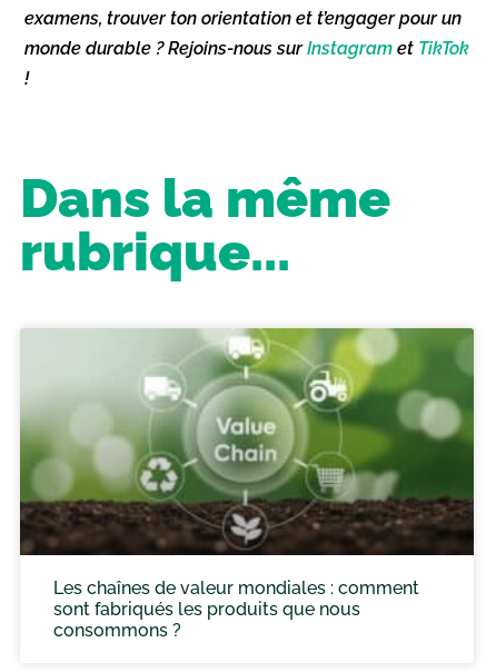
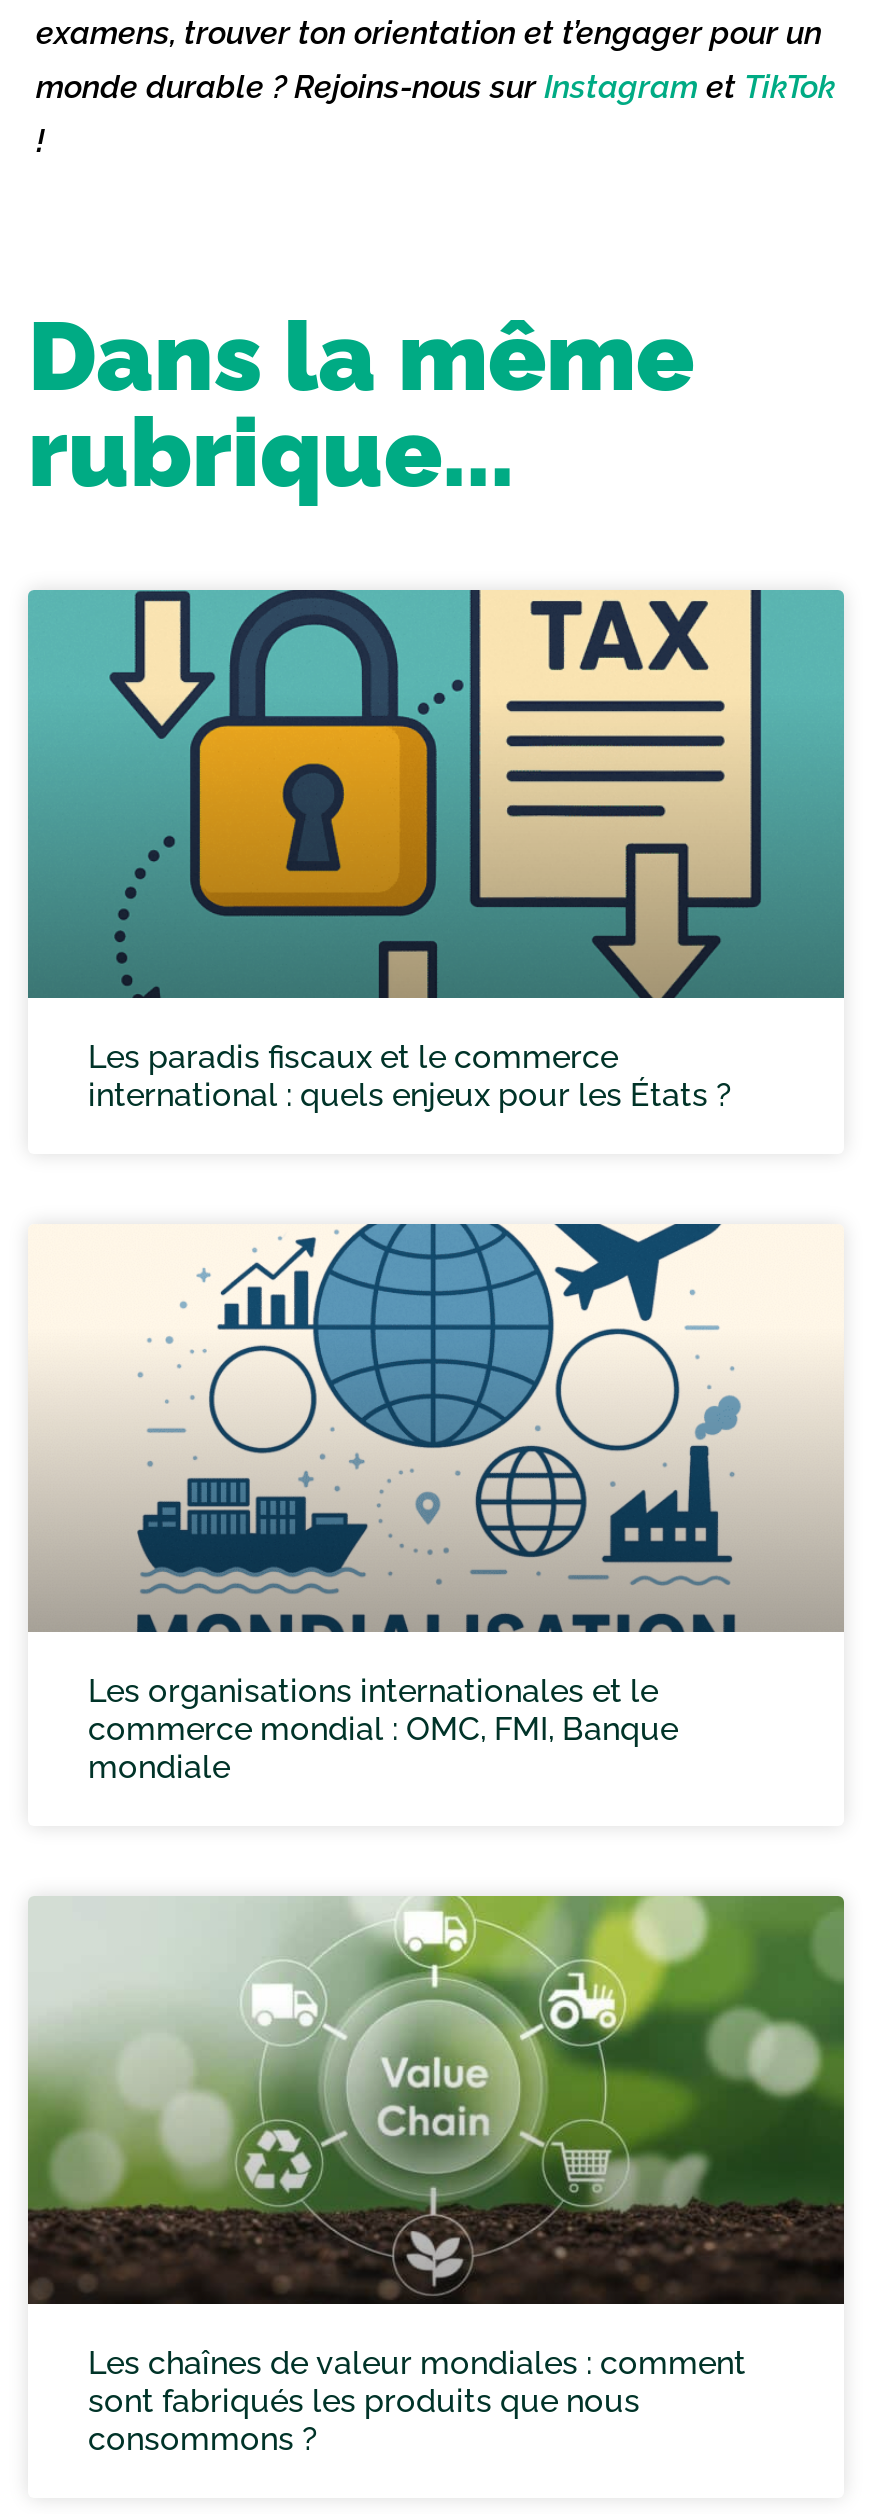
none -> [26,588,846,1113] [image] | Les paradis fiscaux et le commerce | international : quels enjeux pour les États ?
none -> [26,1222,846,1785] [image] | Les organisations internationales et le | commerce mondial : OMC, FMI, Banque | mondiale

